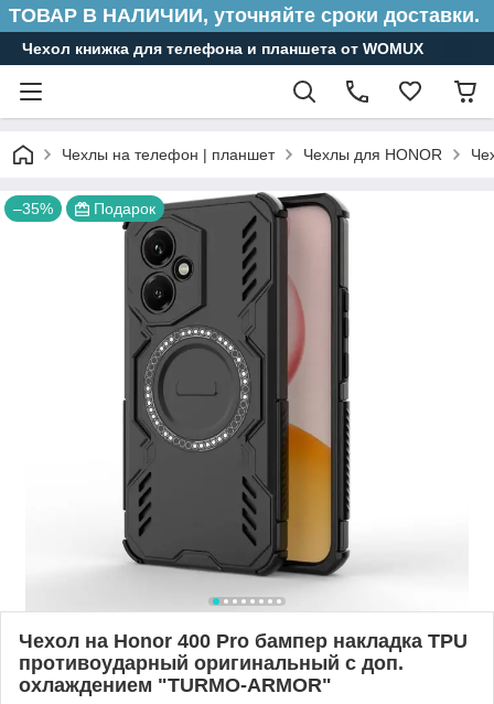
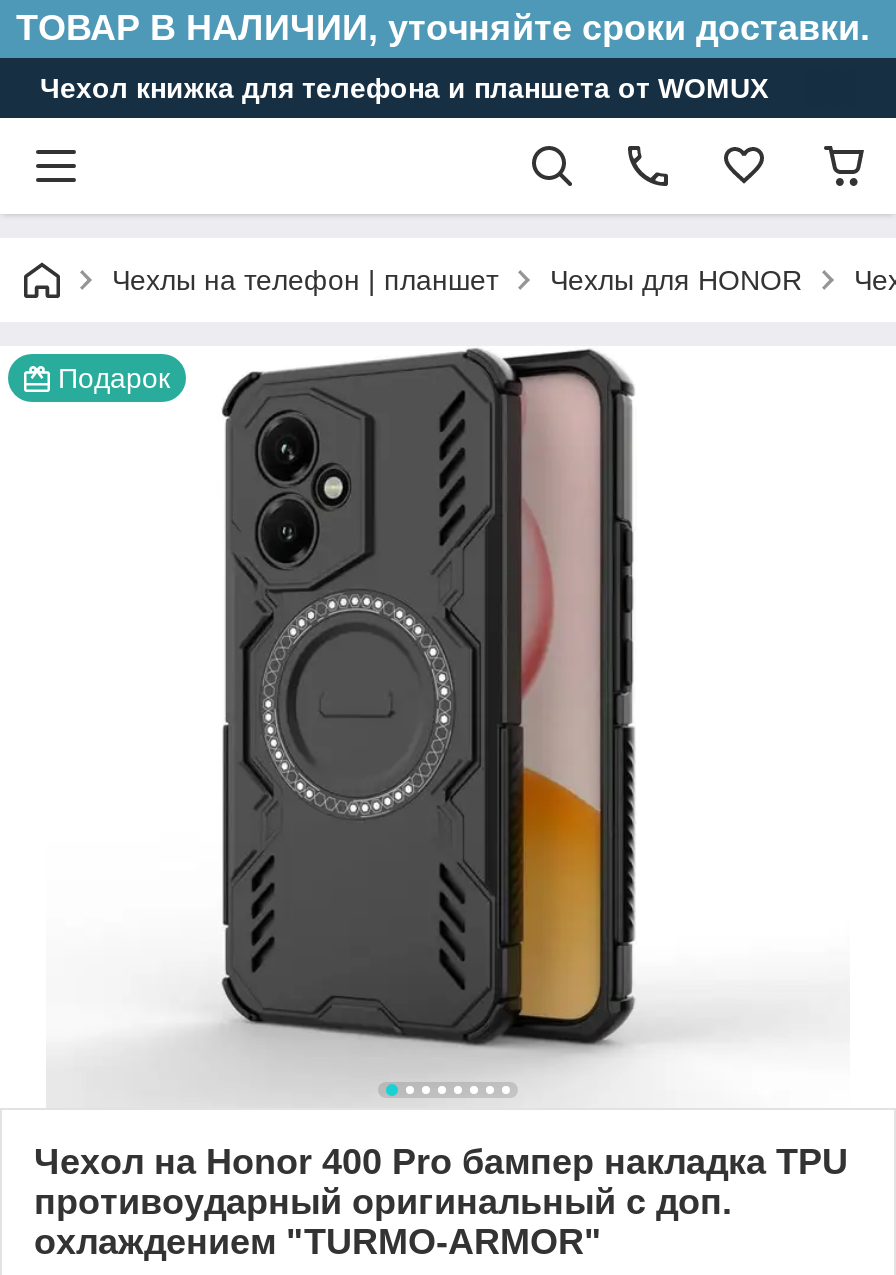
[13,200,53,217] –35% -> none

